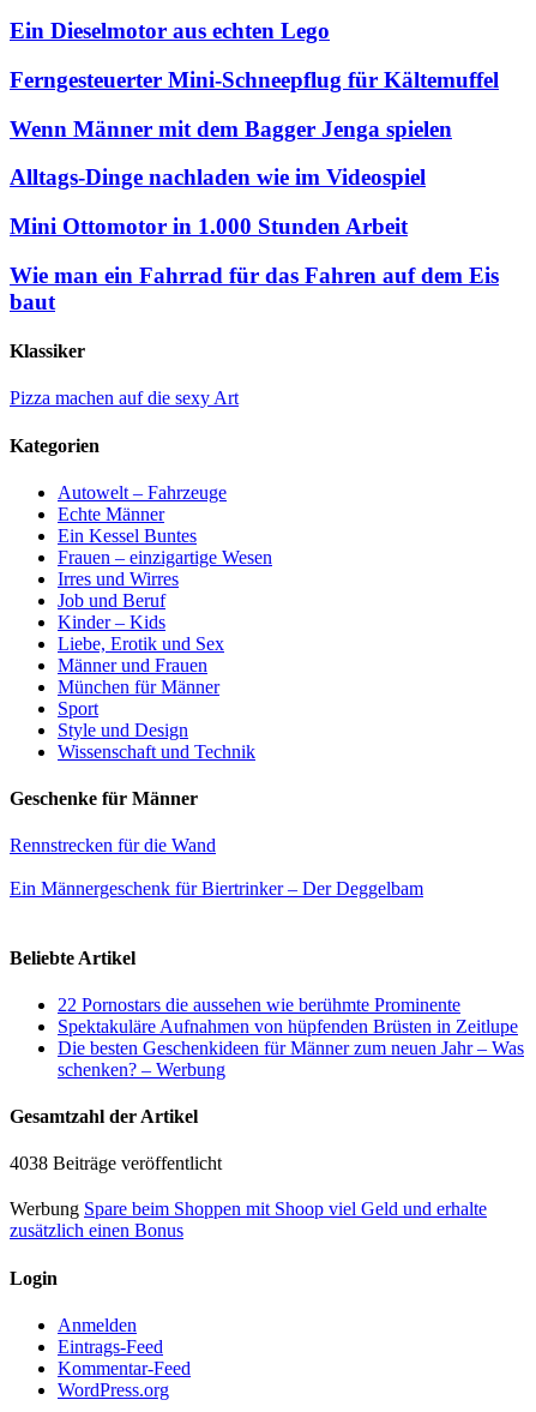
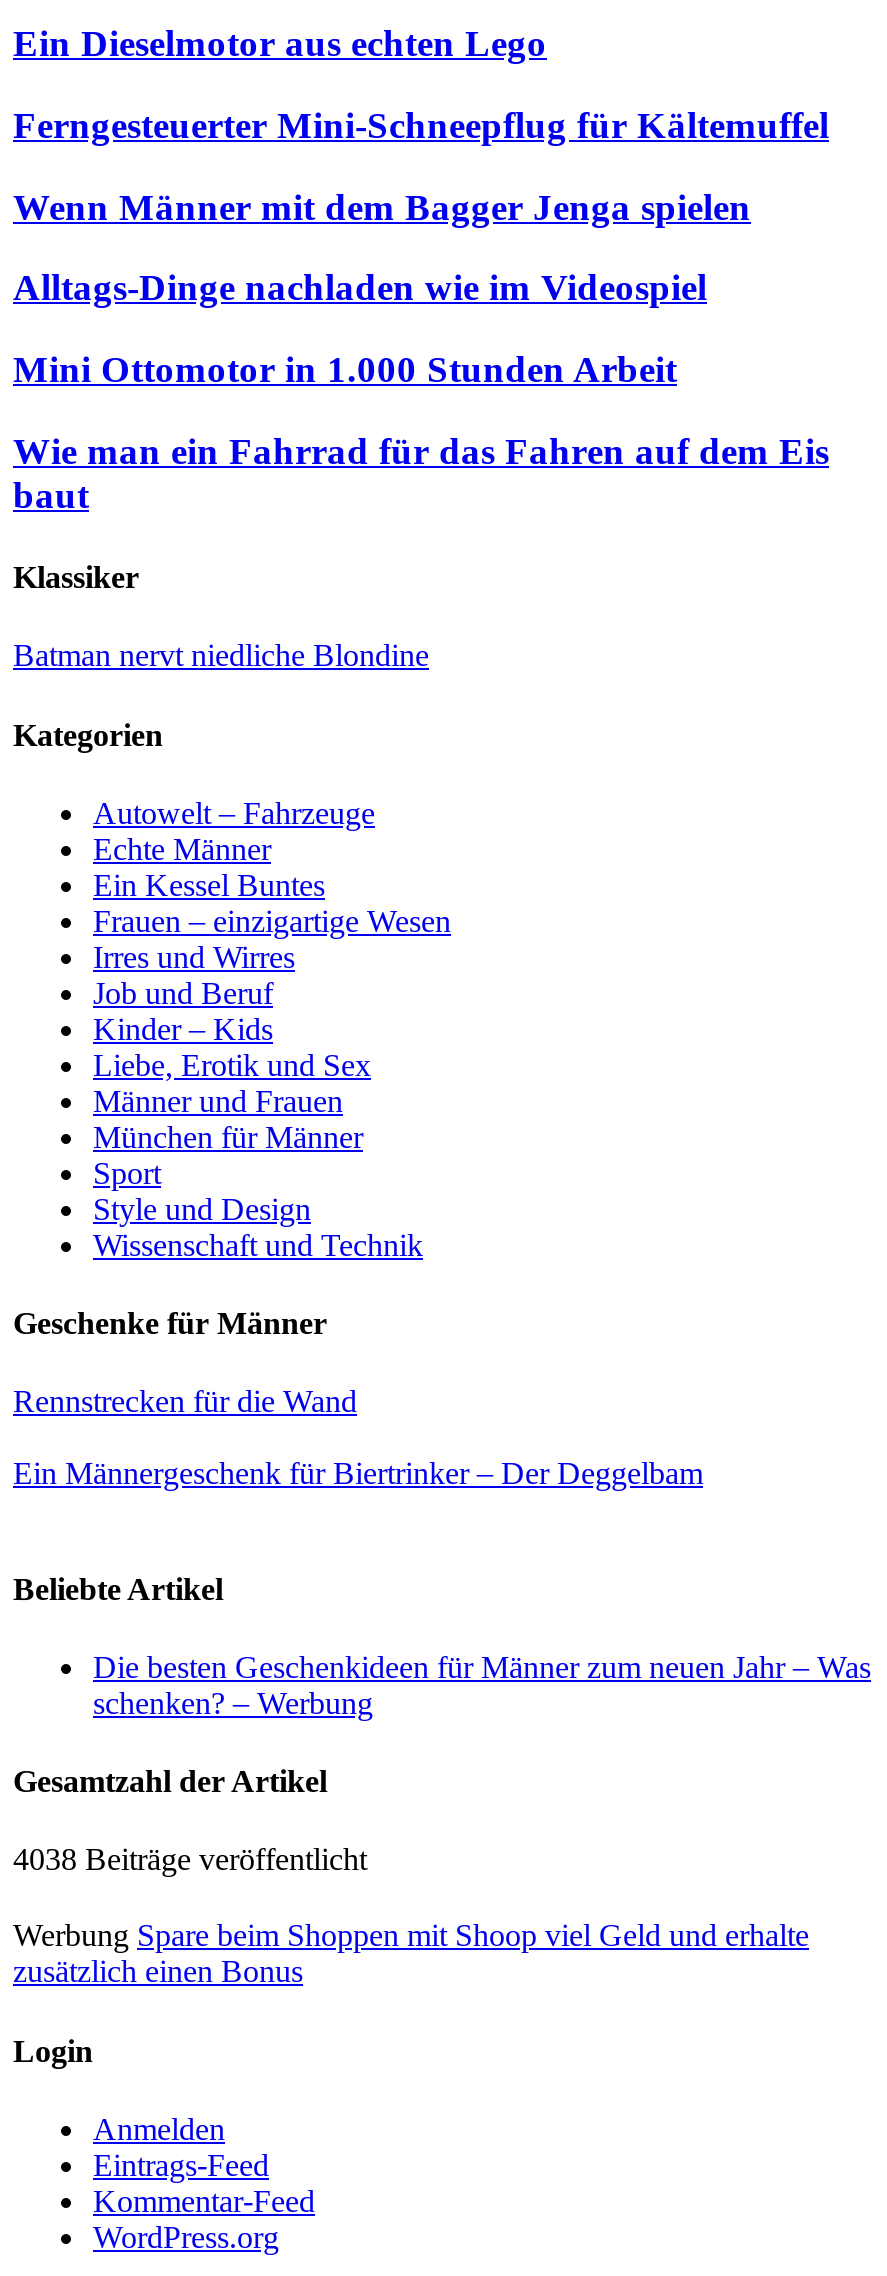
[10,388,239,408] Pizza machen auf die sexy Art -> [13,639,429,673] Batman nervt niedliche Blondine
[58,994,518,1036] 22 Pornostars die aussehen wie berühmte Prominente | Spektakuläre Aufnahmen von hüpfenden Brüsten in Zeitlupe -> none

